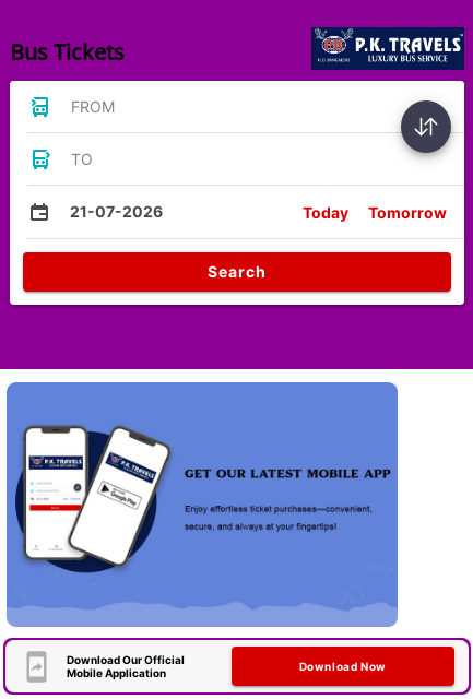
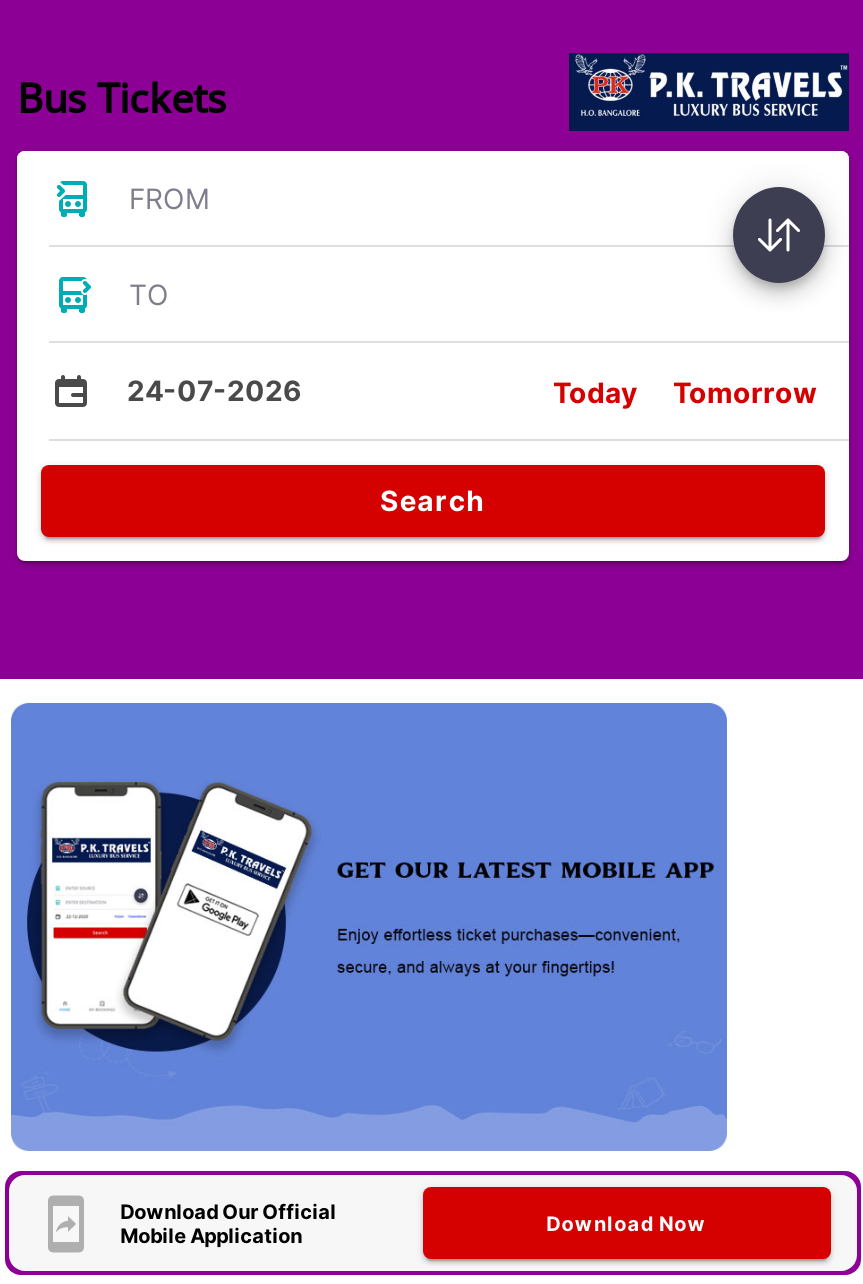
[70,202,163,221] 21-07-2026 -> [127,373,301,407] 24-07-2026

